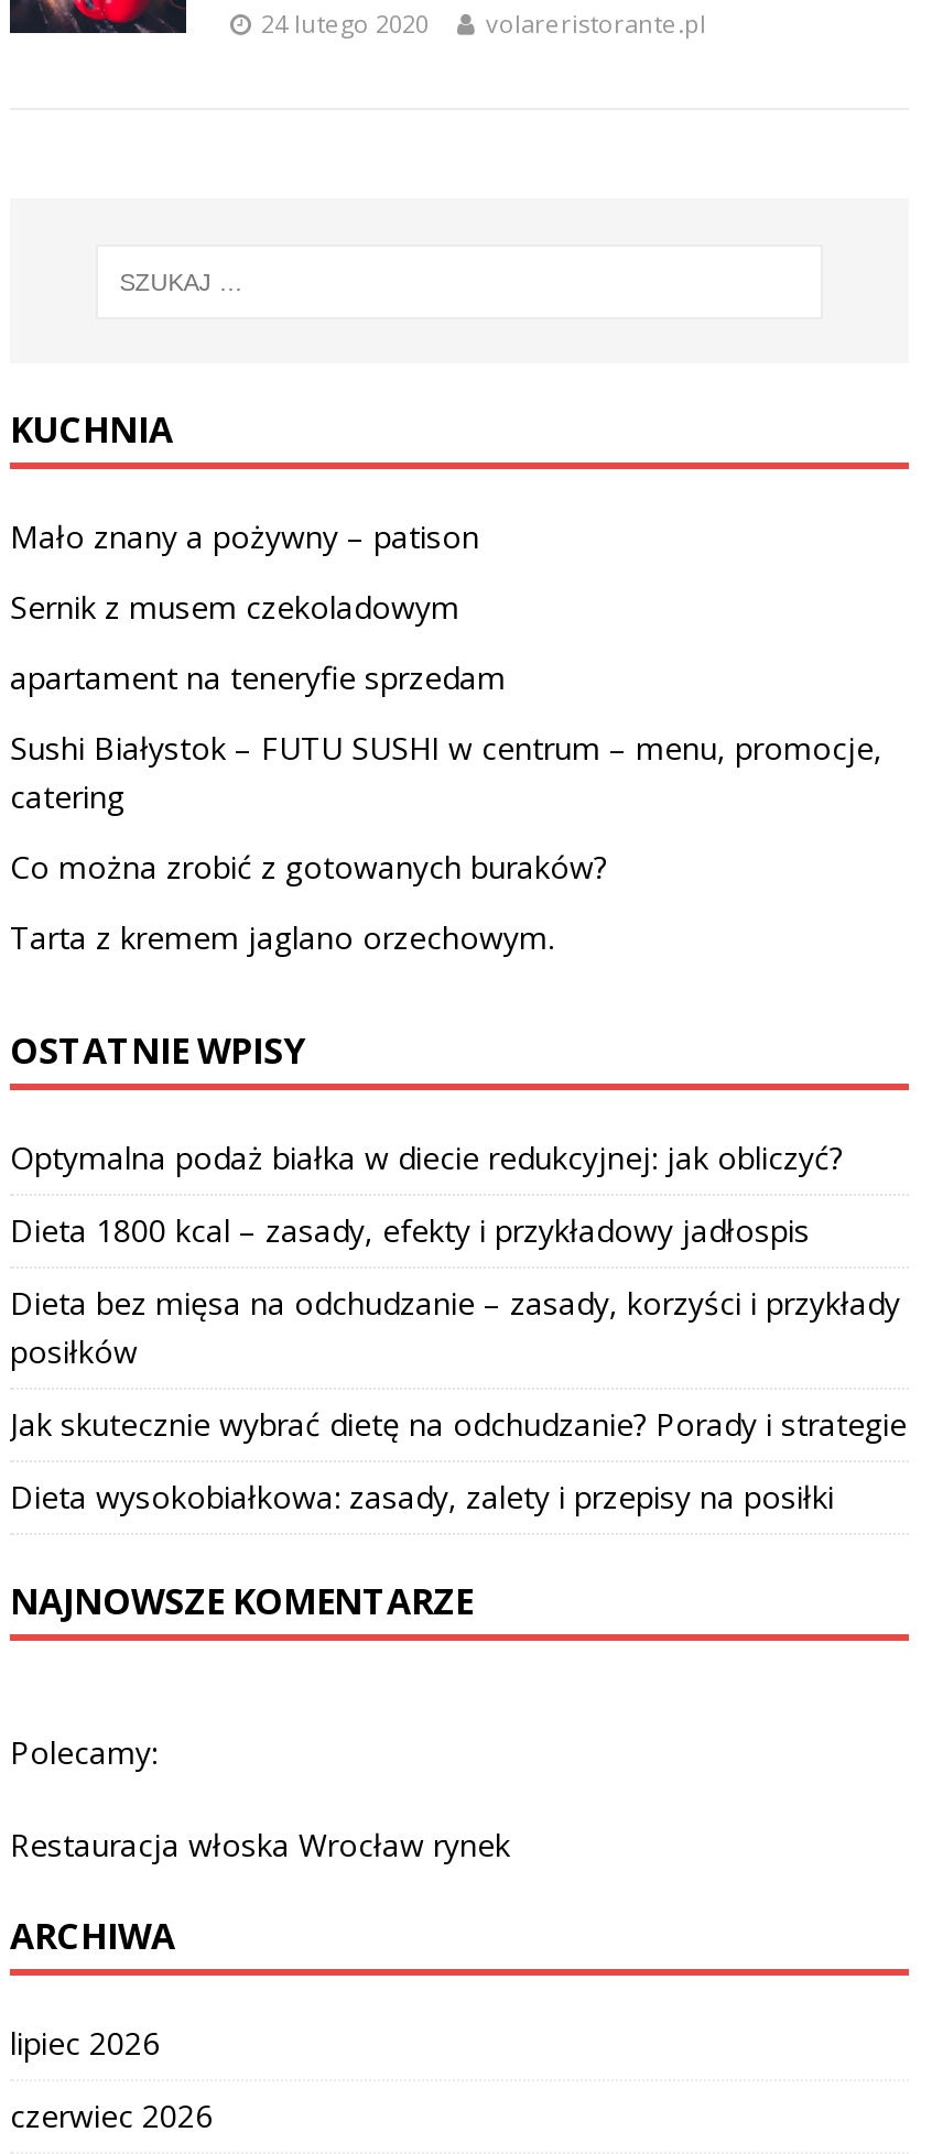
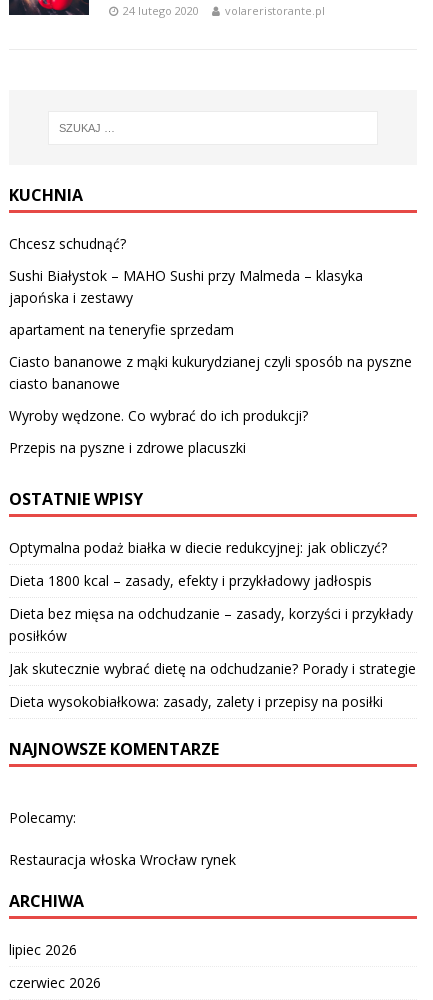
[10,516,479,558] Mało znany a pożywny – patison -> [9,234,126,253] Chcesz schudnąć?
[10,586,459,628] Sernik z musem czekoladowym -> [9,266,363,307] Sushi Białystok – MAHO Sushi przy Malmeda – klasyka | japońska i zestawy
[10,727,882,818] Sushi Białystok – FUTU SUSHI w centrum – menu, promocje, | catering -> [9,352,412,393] Ciasto bananowe z mąki kukurydzianej czyli sposób na pyszne | ciasto bananowe
[10,846,607,888] Co można zrobić z gotowanych buraków? -> [9,406,308,425] Wyroby wędzone. Co wybrać do ich produkcji?
[10,917,554,959] Tarta z kremem jaglano orzechowym. -> [9,438,246,457] Przepis na pyszne i zdrowe placuszki

